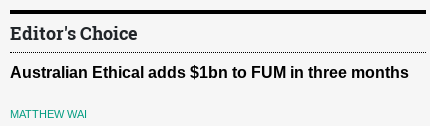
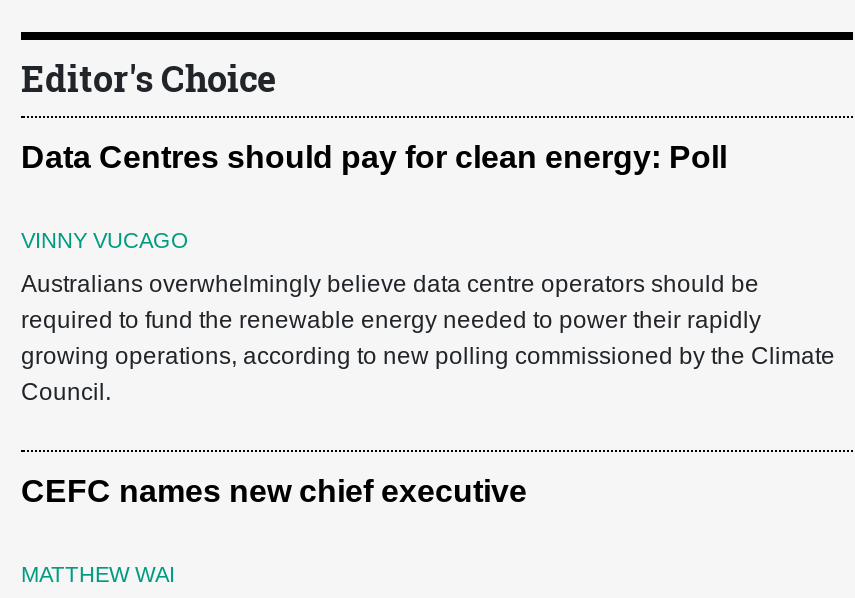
[10,64,409,81] Australian Ethical adds $1bn to FUM in three months -> [21,140,835,508] Data Centres should pay for clean energy: Poll | VINNY VUCAGO | Australians overwhelmingly believe data centre operators should be | required to fund the renewable energy needed to power their rapidly | growing operations, according to new polling commissioned by the Climate | Council. | CEFC names new chief executive

